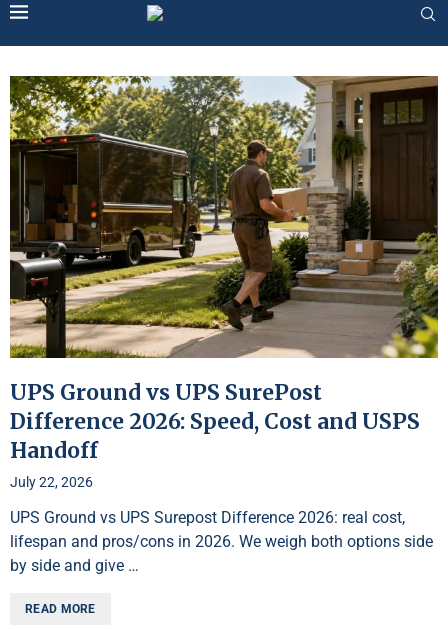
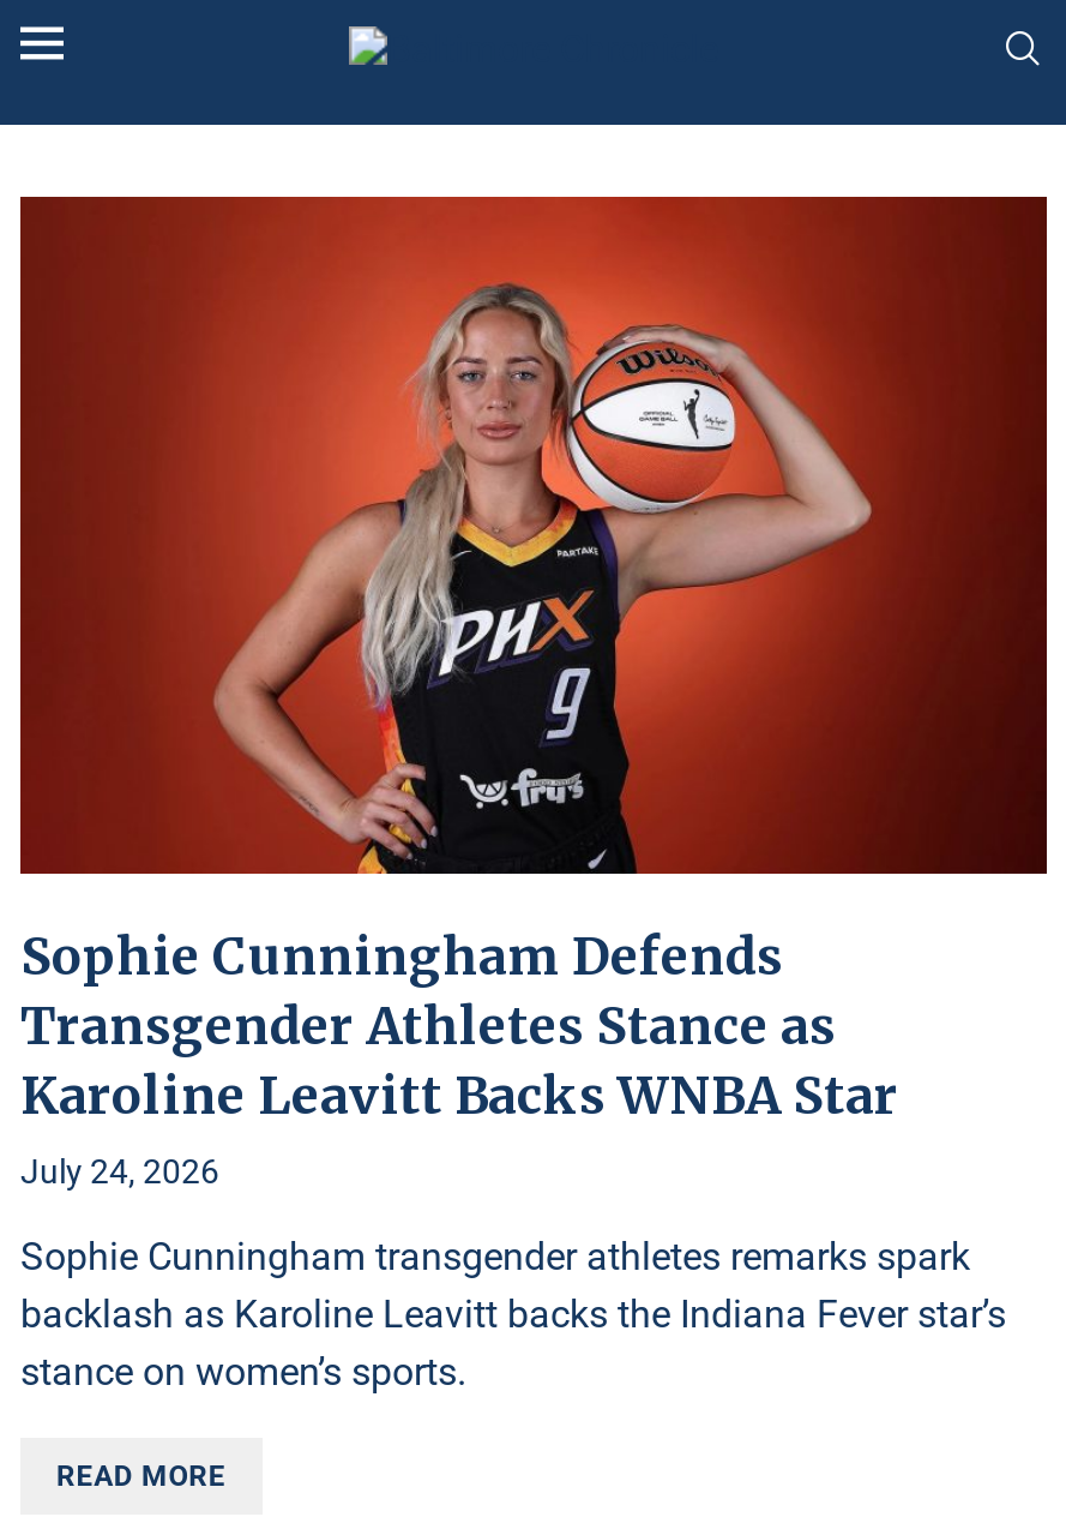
[9,75,439,490] [image] | UPS Ground vs UPS SurePost | Difference 2026: Speed, Cost and USPS | Handoff | July 22, 2026 -> [18,194,1049,1192] [image] | Sophie Cunningham Defends | Transgender Athletes Stance as | Karoline Leavitt Backs WNBA Star | July 24, 2026
[10,508,433,575] UPS Ground vs UPS Surepost Difference 2026: real cost, | lifespan and pros/cons in 2026. We weigh both options side | by side and give … -> [20,1235,1006,1396] Sophie Cunningham transgender athletes remarks spark | backlash as Karoline Leavitt backs the Indiana Fever star’s | stance on women’s sports.

